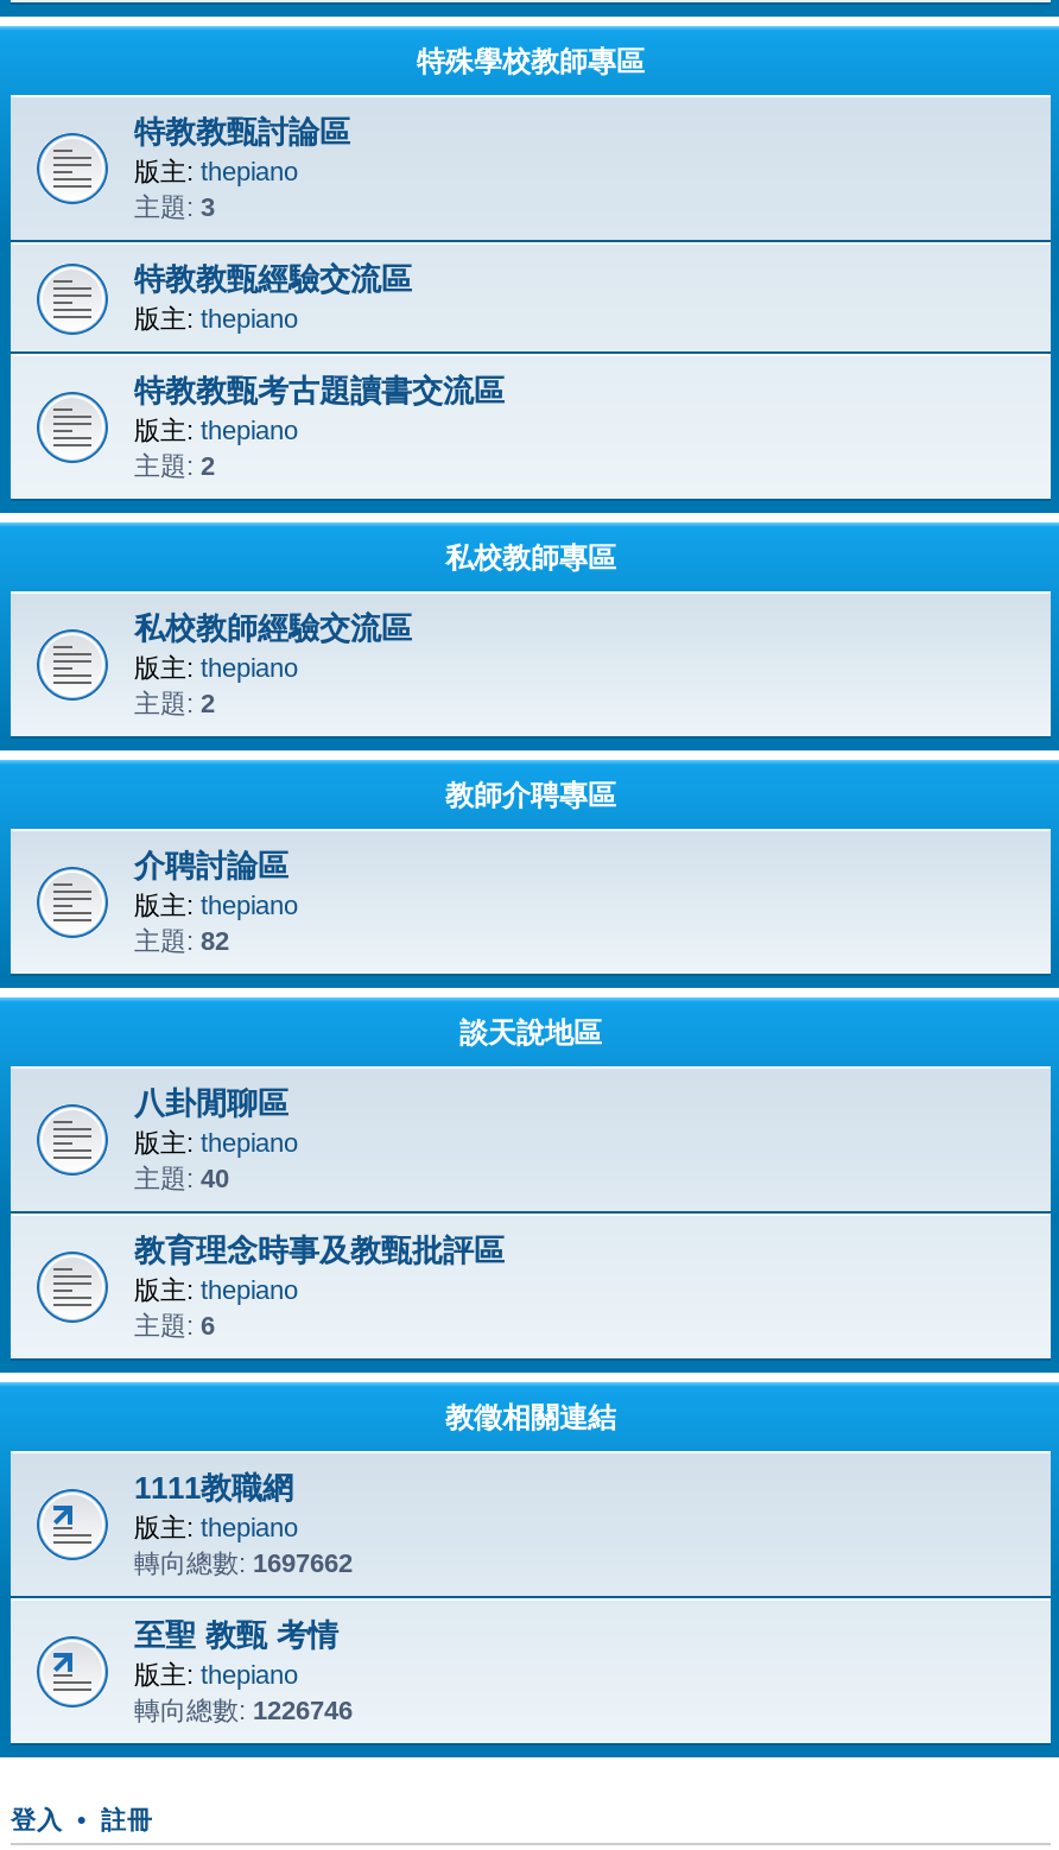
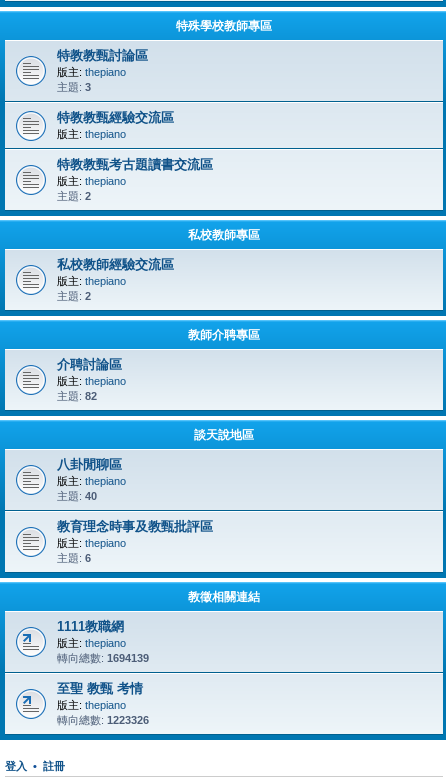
[134,1548,353,1577] 轉向總數: 1697662 -> [57,652,149,664] 轉向總數: 1694139
[134,1696,353,1724] 轉向總數: 1226746 -> [57,714,149,726] 轉向總數: 1223326

